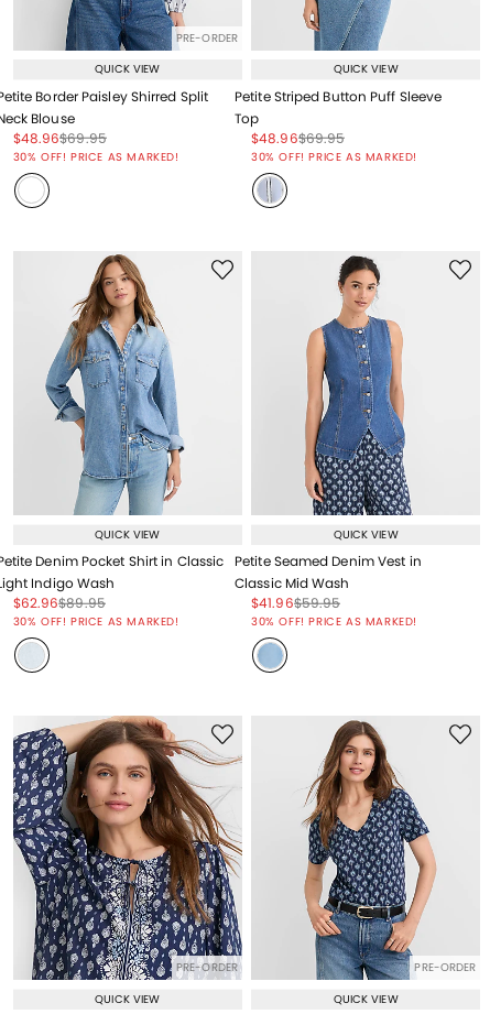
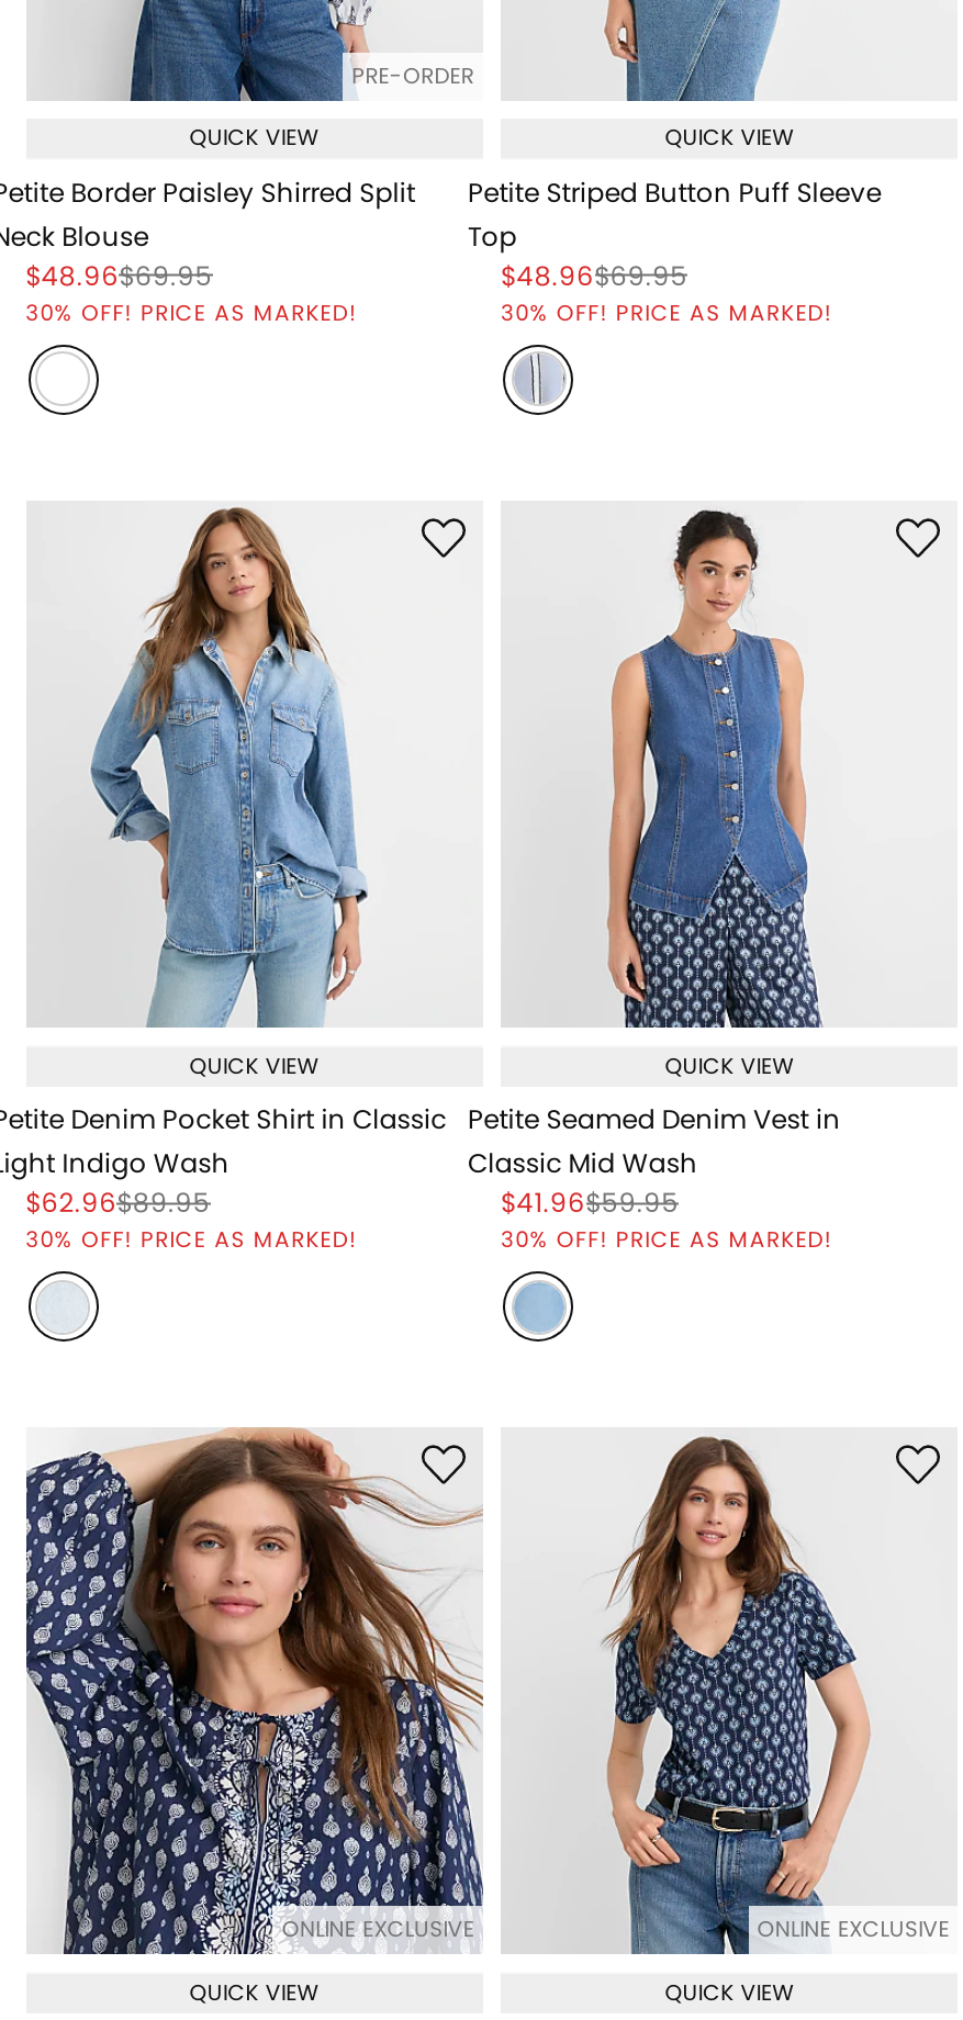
[176,959,238,976] PRE-ORDER -> [282,1913,474,1946] ONLINE EXCLUSIVE
[415,959,476,976] PRE-ORDER -> [757,1913,950,1946] ONLINE EXCLUSIVE

